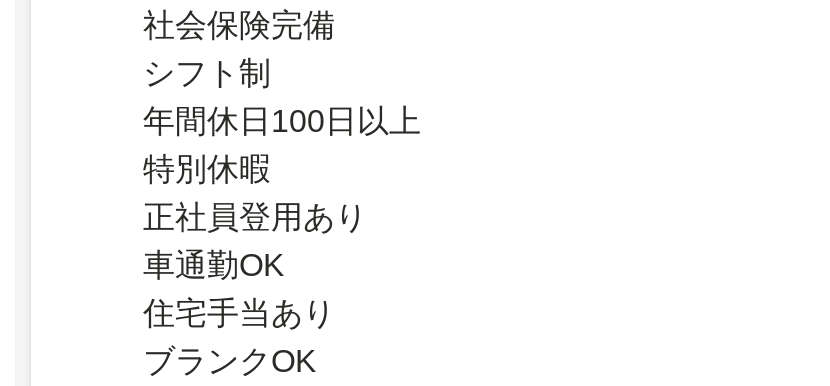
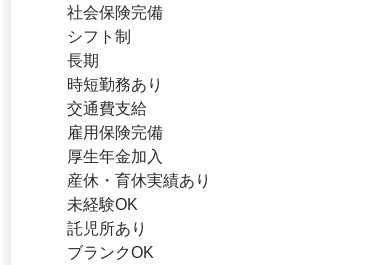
[143,104,421,330] 年間休日100日以上 | 特別休暇 | 正社員登用あり | 車通勤OK | 住宅手当あり -> [67,52,211,237] 長期 | 時短勤務あり | 交通費支給 | 雇用保険完備 | 厚生年金加入 | 産休・育休実績あり | 未経験OK | 託児所あり

